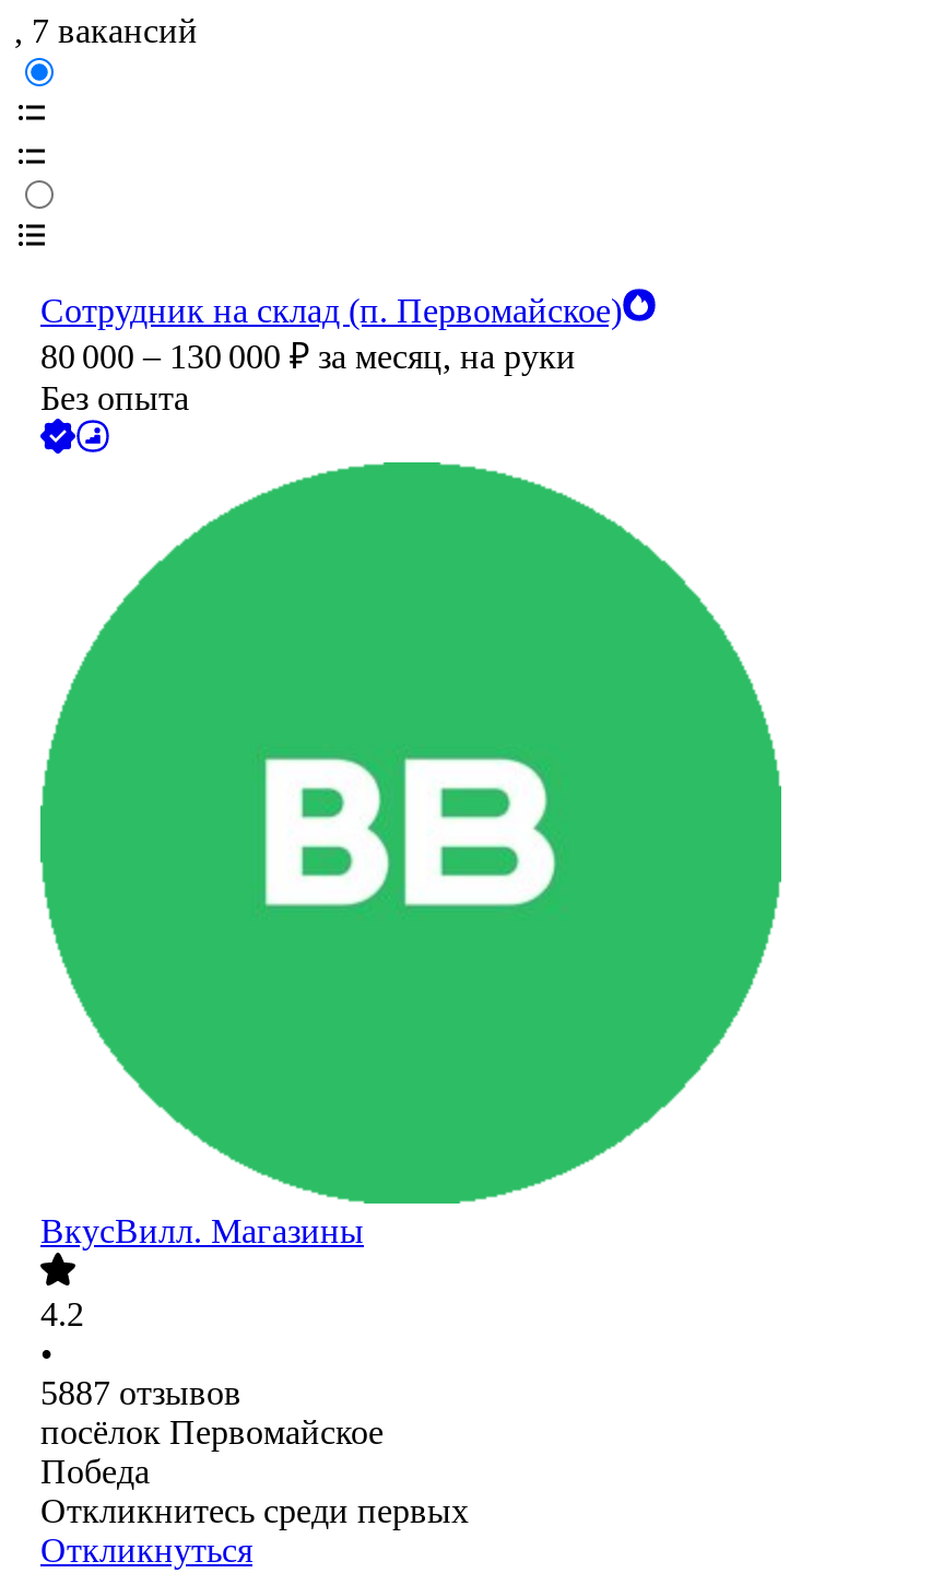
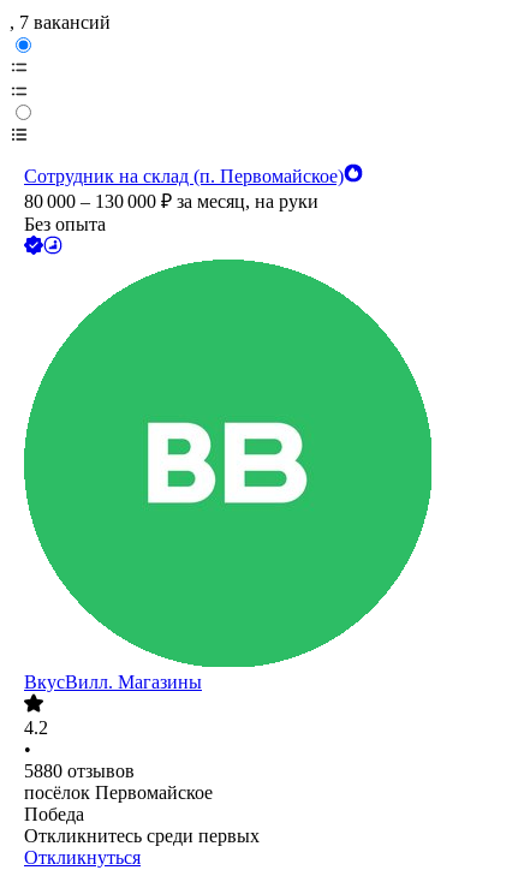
[40,1375,241,1412] 5887 отзывов -> [24,761,135,782] 5880 отзывов

